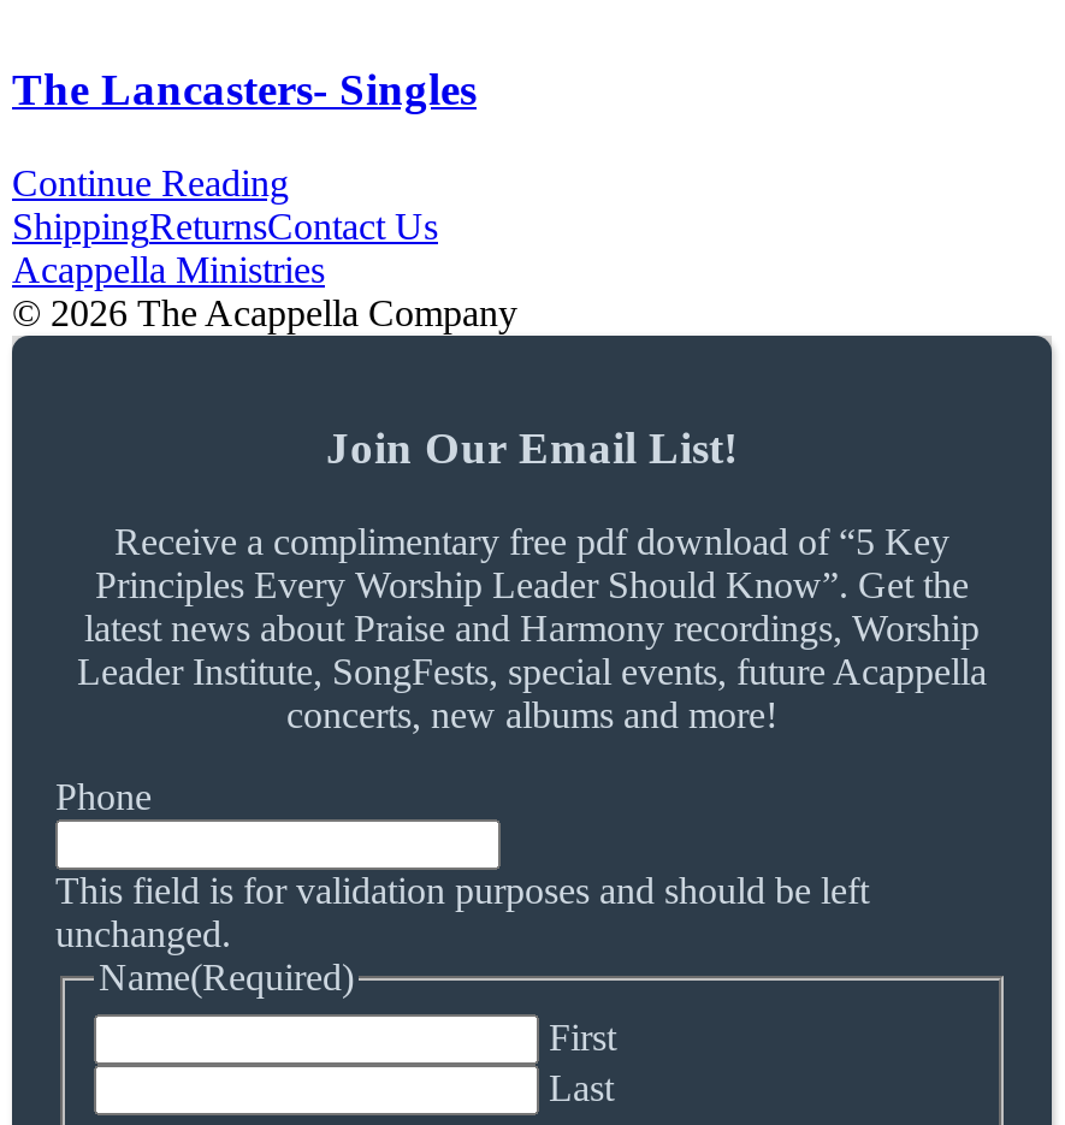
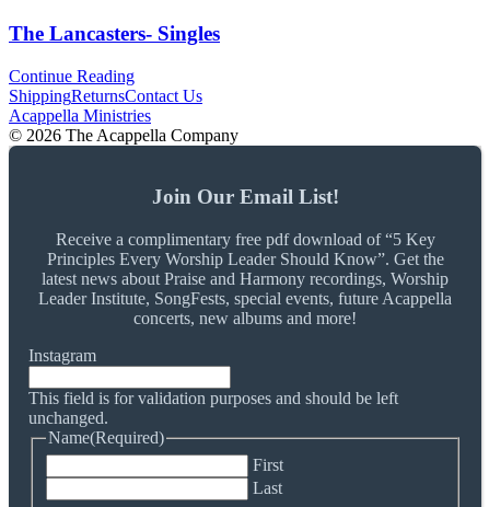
[55,776,152,817] Phone -> [28,346,96,365] Instagram

